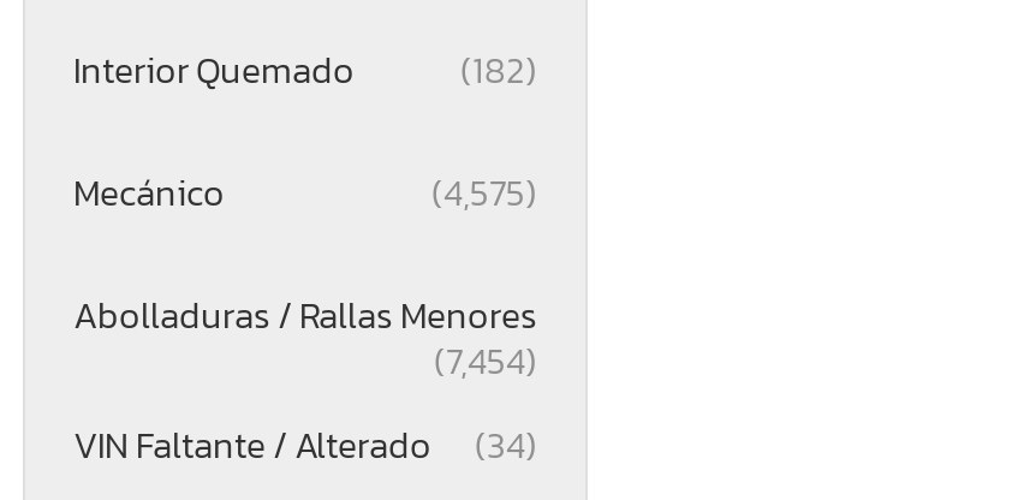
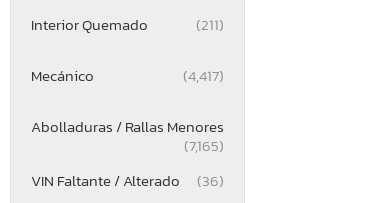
[460,41,537,96] (182) -> [196,12,224,35] (211)
[431,163,537,219] (4,575) -> [183,63,224,86] (4,417)
[434,332,537,387] (7,454) -> [184,133,224,156] (7,165)
[73,416,537,471] VIN Faltante / Alterado (34) -> [31,168,224,191] VIN Faltante / Alterado (36)

